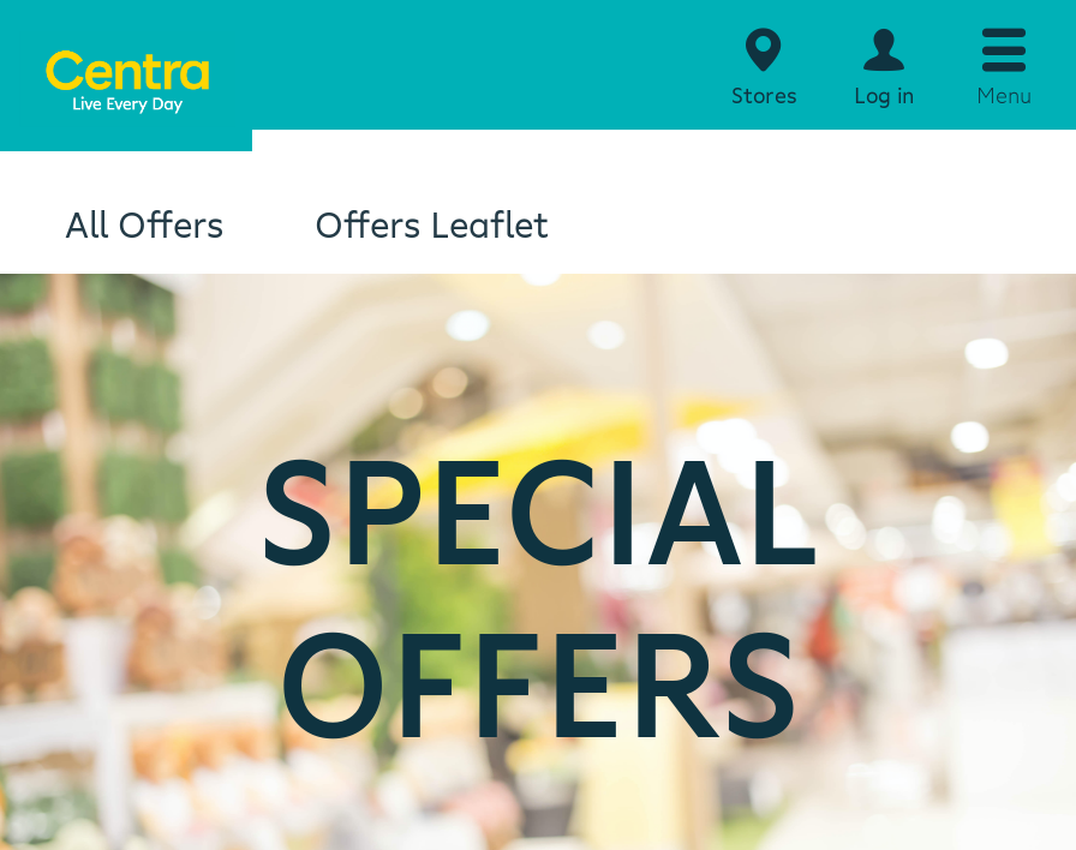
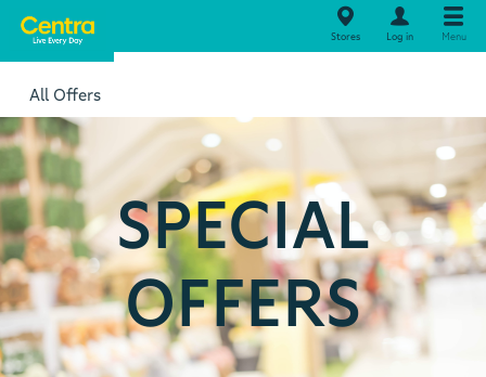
[315,199,550,247] Offers Leaflet -> none

